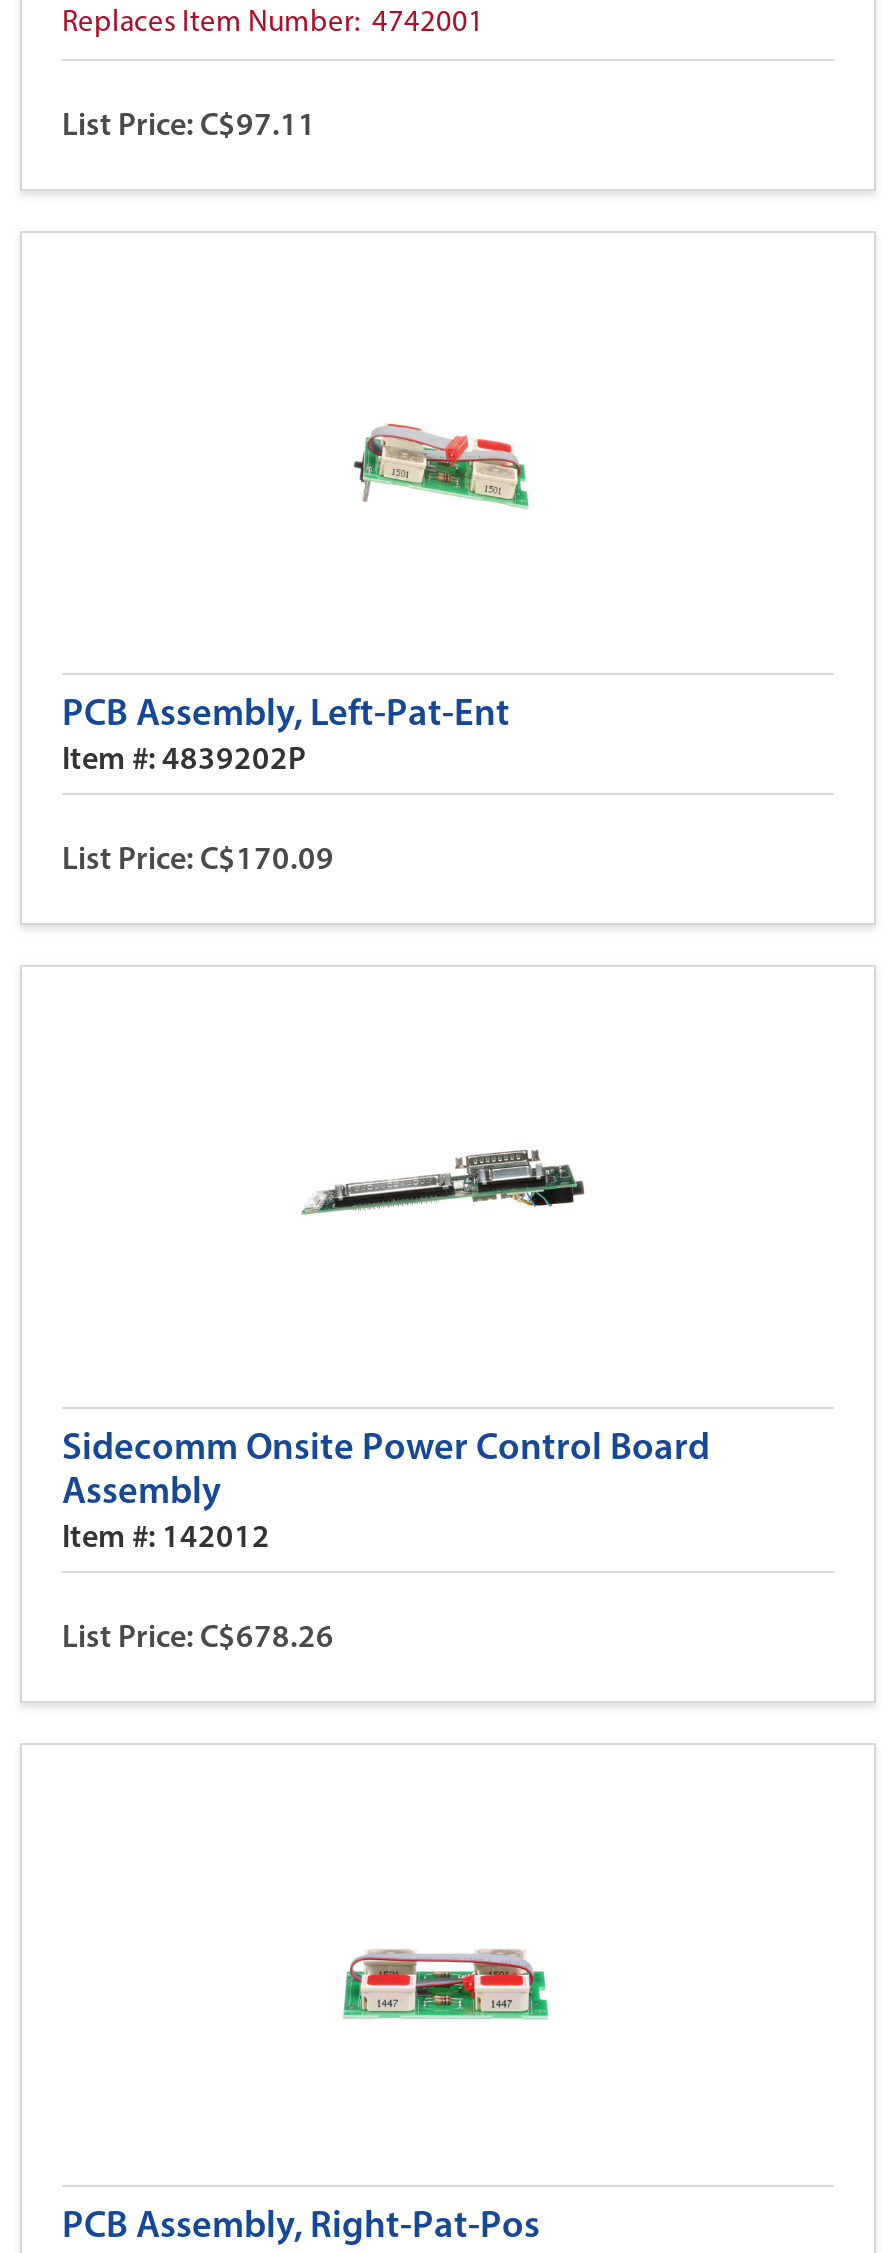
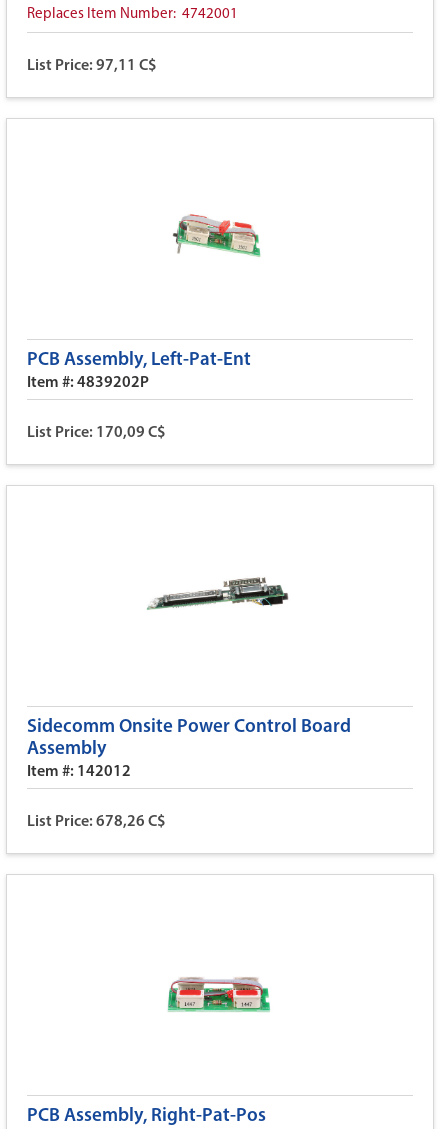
[62,111,316,143] List Price: C$97.11 -> [27,58,157,74] List Price: 97,11 C$
[62,845,334,877] List Price: C$170.09 -> [27,425,166,441] List Price: 170,09 C$
[62,1623,334,1655] List Price: C$678.26 -> [27,814,166,830] List Price: 678,26 C$

